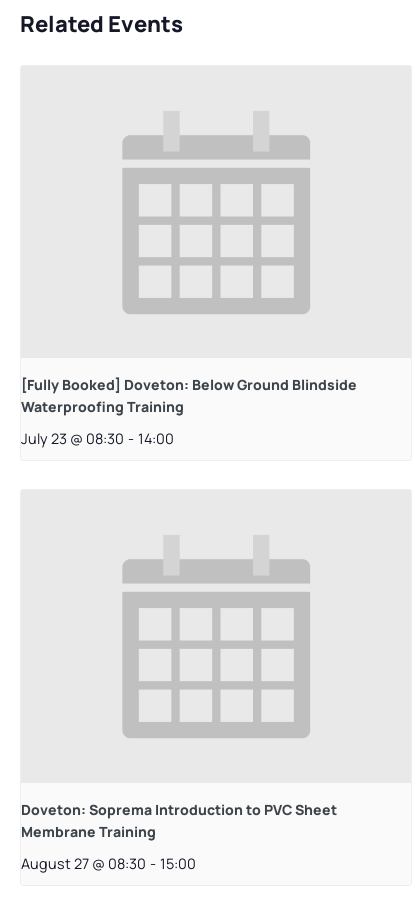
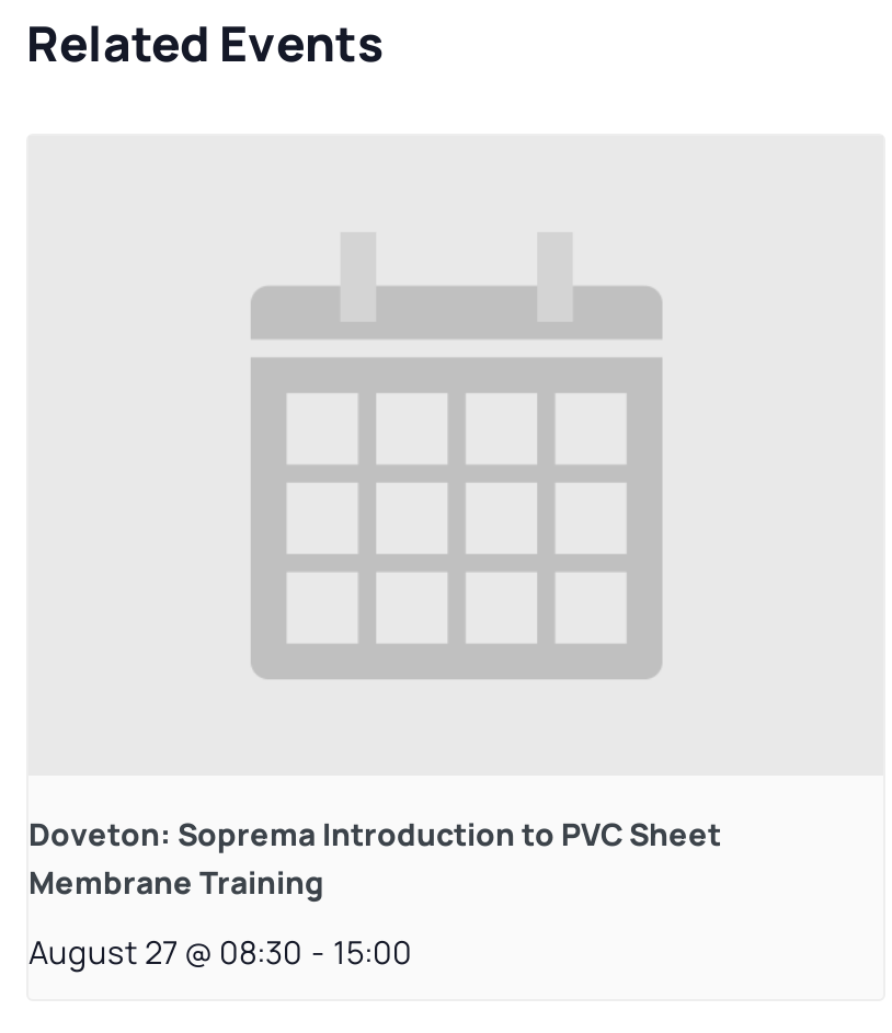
[21,375,357,448] [Fully Booked] Doveton: Below Ground Blindside | Waterproofing Training | July 23 @ 08:30 - 14:00 -> none

